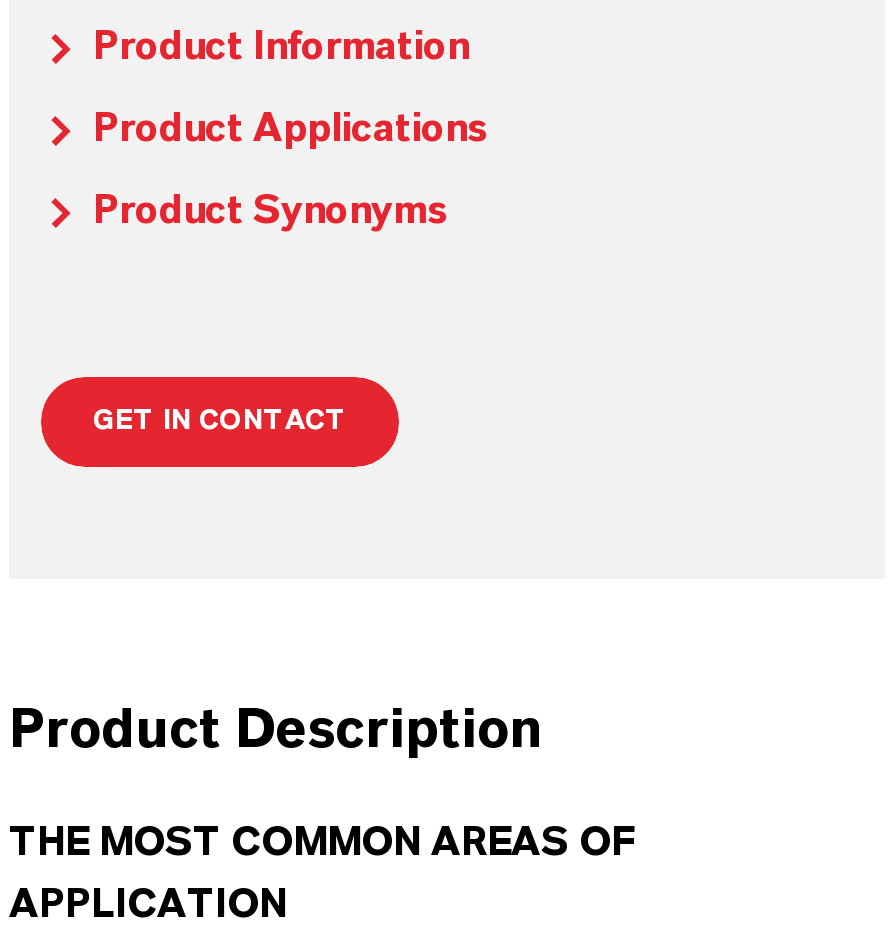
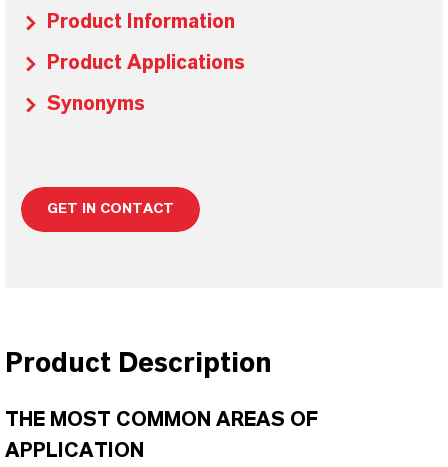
[93,191,449,231] Product Synonyms -> [47,94,145,114] Synonyms

